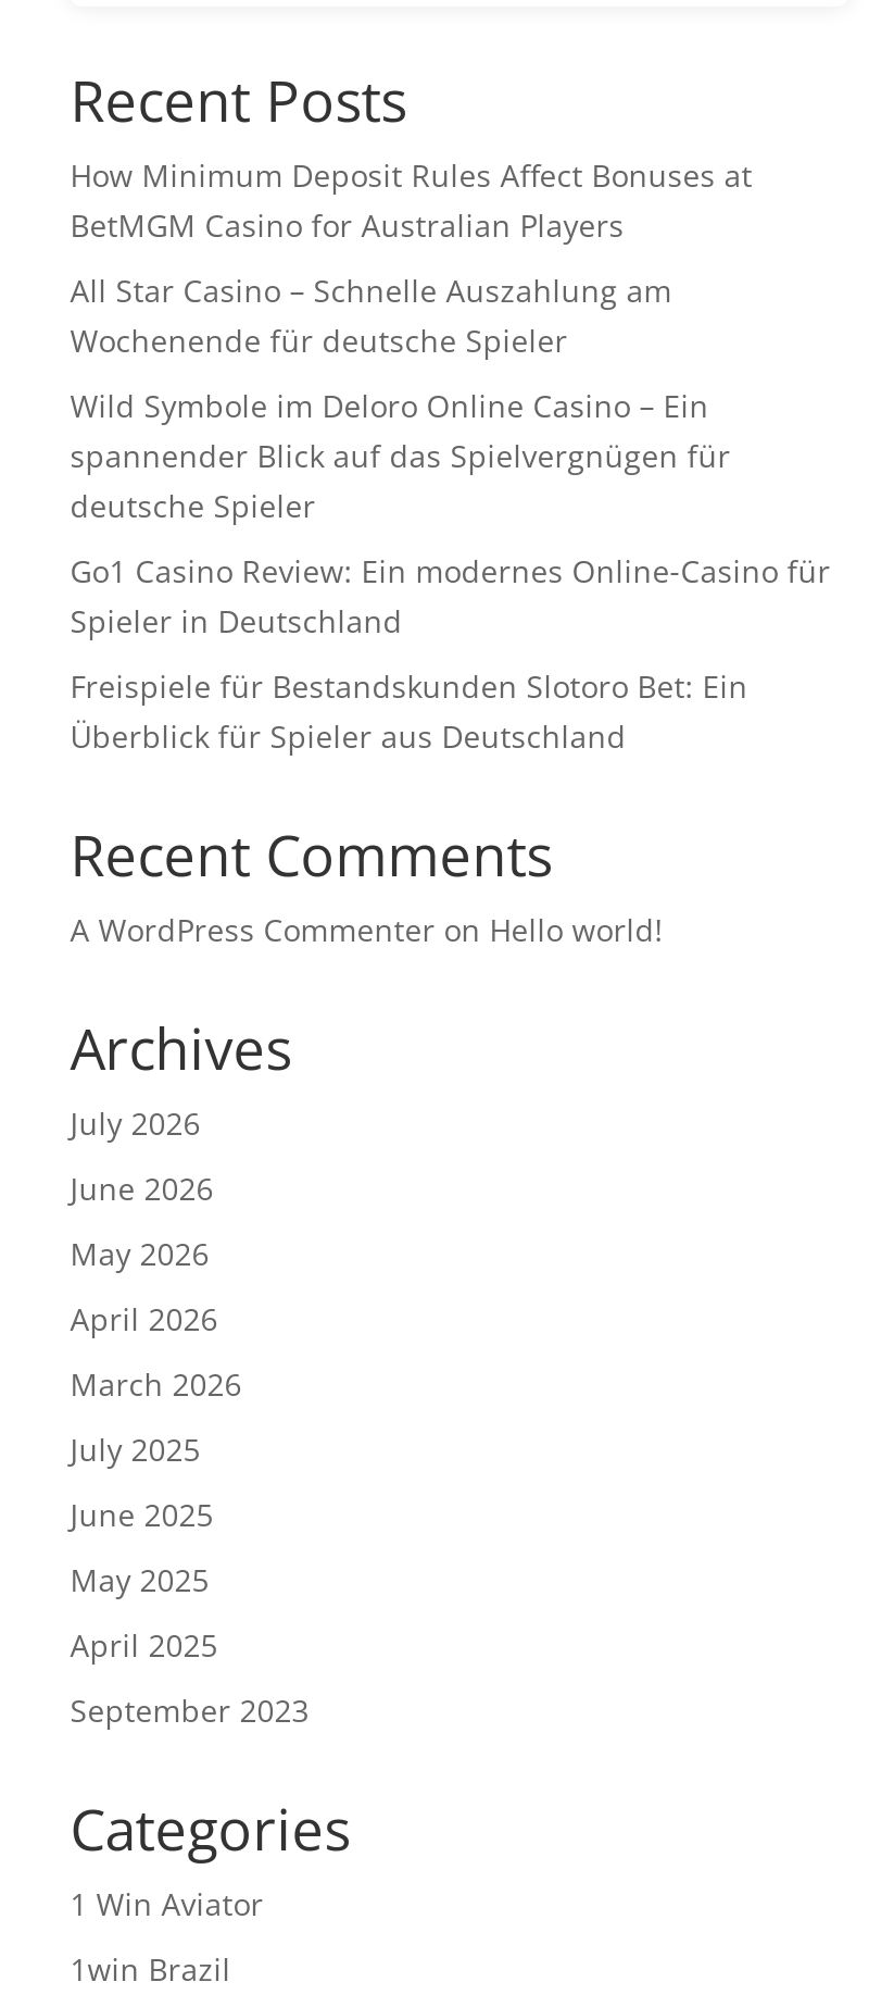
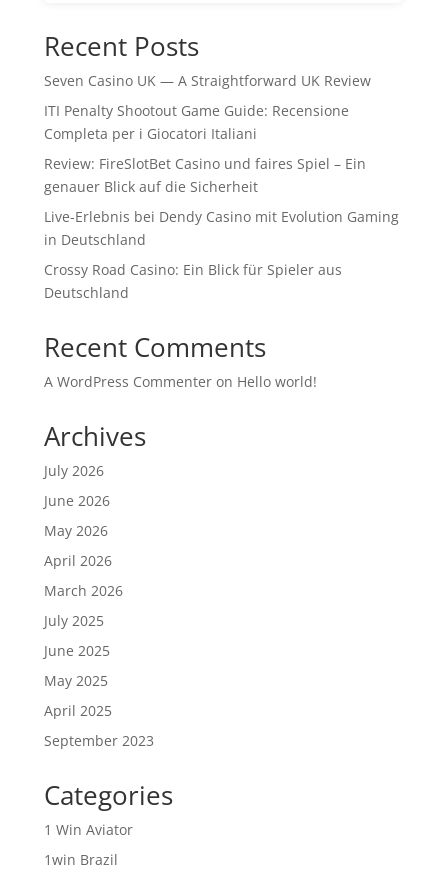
[70,154,752,246] How Minimum Deposit Rules Affect Bonuses at | BetMGM Casino for Australian Players -> [44,71,371,90] Seven Casino UK — A Straightforward UK Review
[70,270,672,361] All Star Casino – Schnelle Auszahlung am | Wochenende für deutsche Spieler -> [44,101,349,143] ITI Penalty Shootout Game Guide: Recensione | Completa per i Giocatori Italiani
[70,385,731,526] Wild Symbole im Deloro Online Casino – Ein | spannender Blick auf das Spielvergnügen für | deutsche Spieler -> [44,154,366,196] Review: FireSlotBet Casino und faires Spiel – Ein | genauer Blick auf die Sicherheit
[70,550,831,641] Go1 Casino Review: Ein modernes Online-Casino für | Spieler in Deutschland -> [44,207,399,249] Live-Erlebnis bei Dendy Casino mit Evolution Gaming | in Deutschland
[70,665,748,757] Freispiele für Bestandskunden Slotoro Bet: Ein | Überblick für Spieler aus Deutschland -> [44,260,342,302] Crossy Road Casino: Ein Blick für Spieler aus | Deutschland

